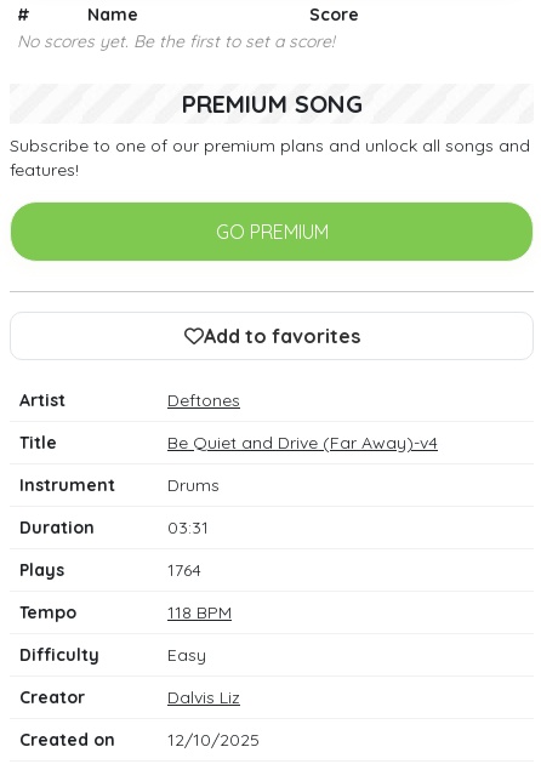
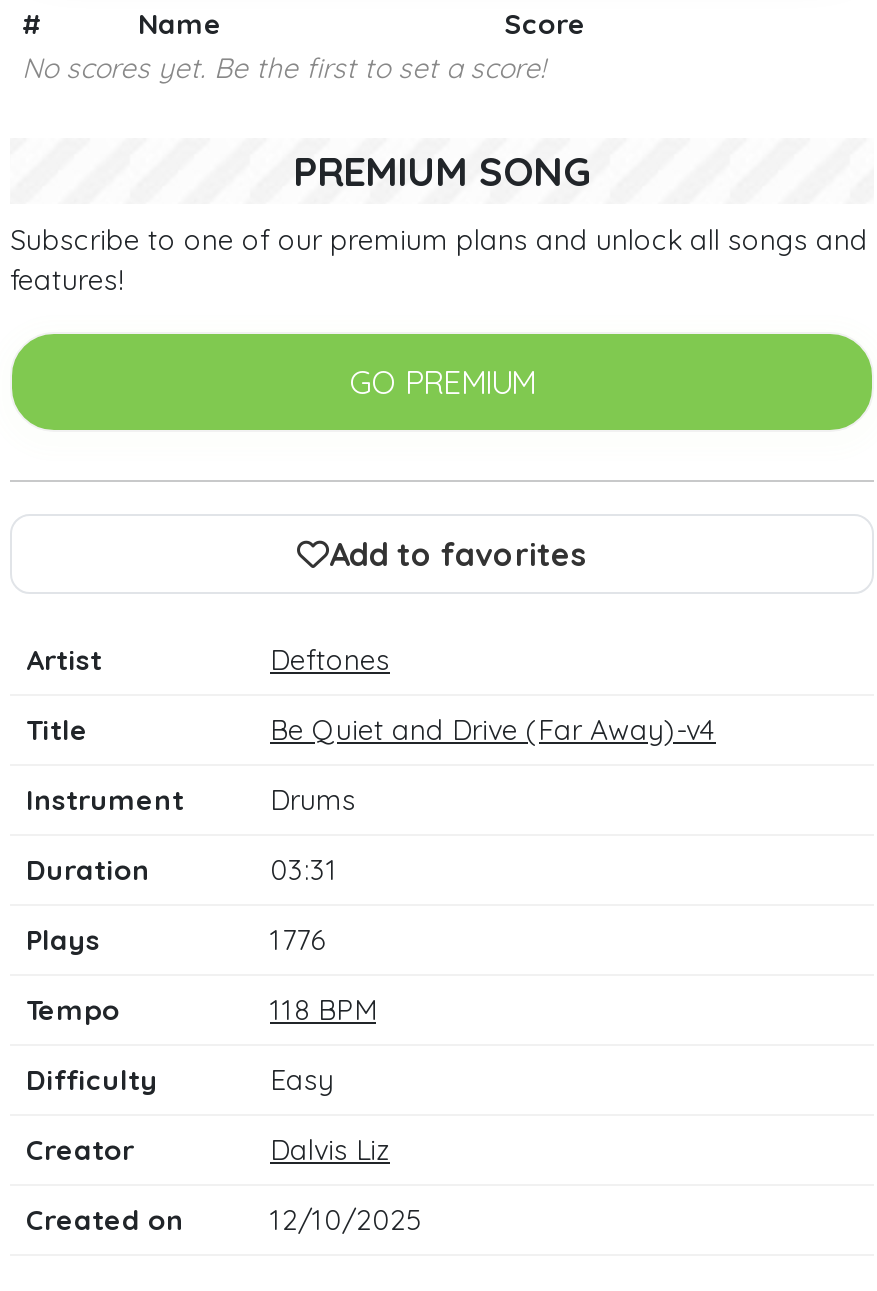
[167,559,201,581] 1764 -> [270,922,324,958] 1776

